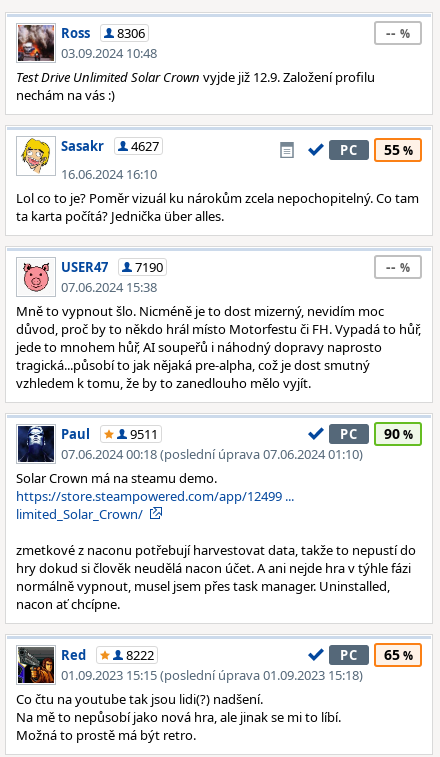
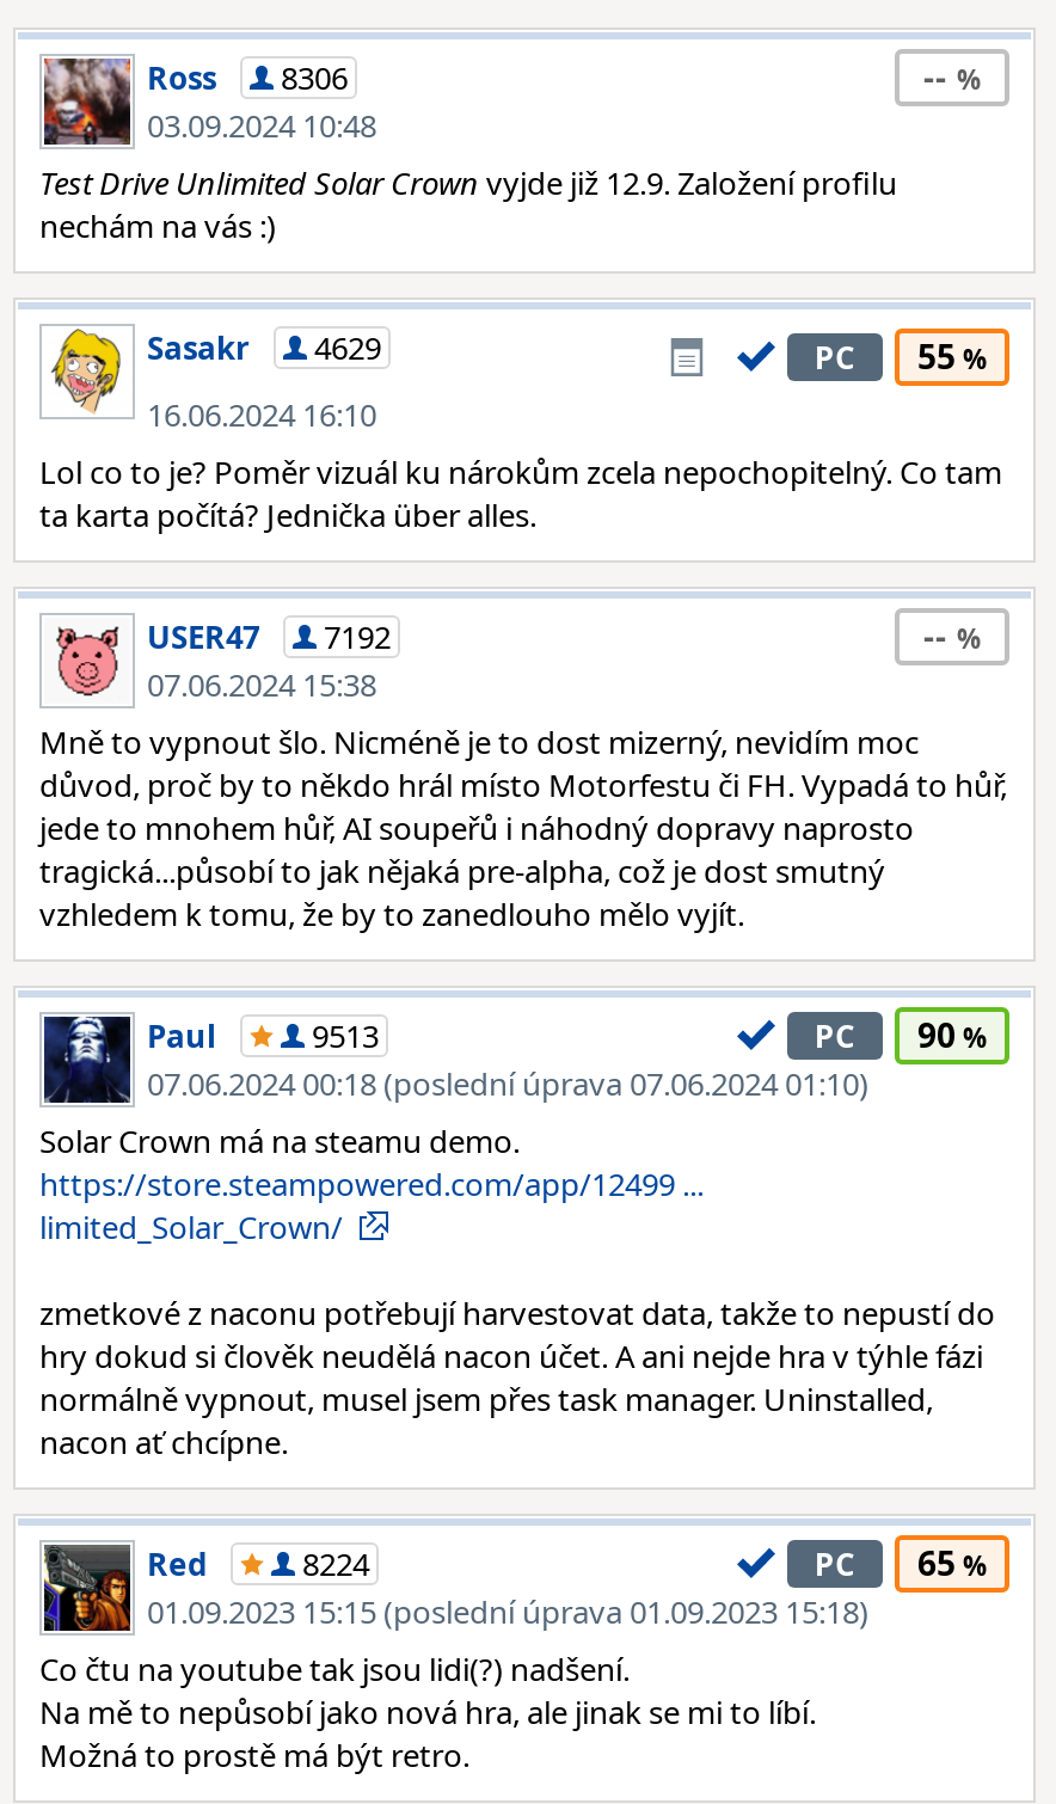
[61,137,159,155] Sasakr 4627 -> [147,326,381,369] Sasakr 4629
[61,258,163,276] USER47 7190 -> [147,615,391,658] USER47 7192
[130,425,158,443] 9511 -> [312,1014,379,1057] 9513
[126,646,154,664] 8222 -> [302,1542,369,1585] 8224

